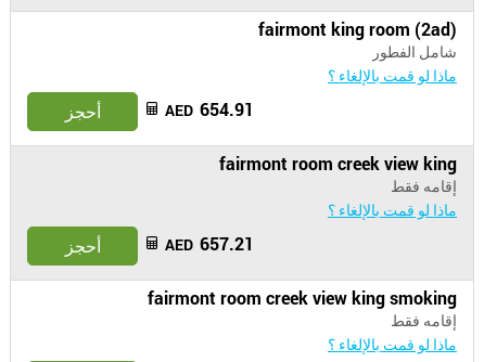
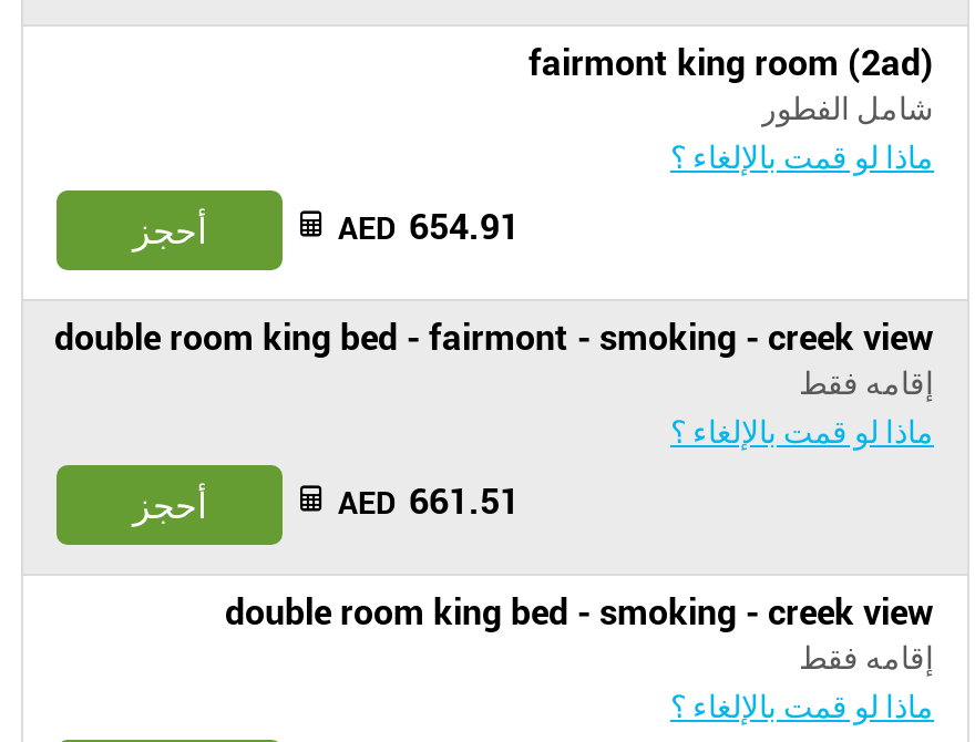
[219,152,457,175] fairmont room creek view king -> [54,313,934,359] double room king bed - fairmont - smoking - creek view
[200,232,254,255] 657.21 -> [409,476,520,523] 661.51
[148,286,457,309] fairmont room creek view king smoking -> [225,587,934,634] double room king bed - smoking - creek view

